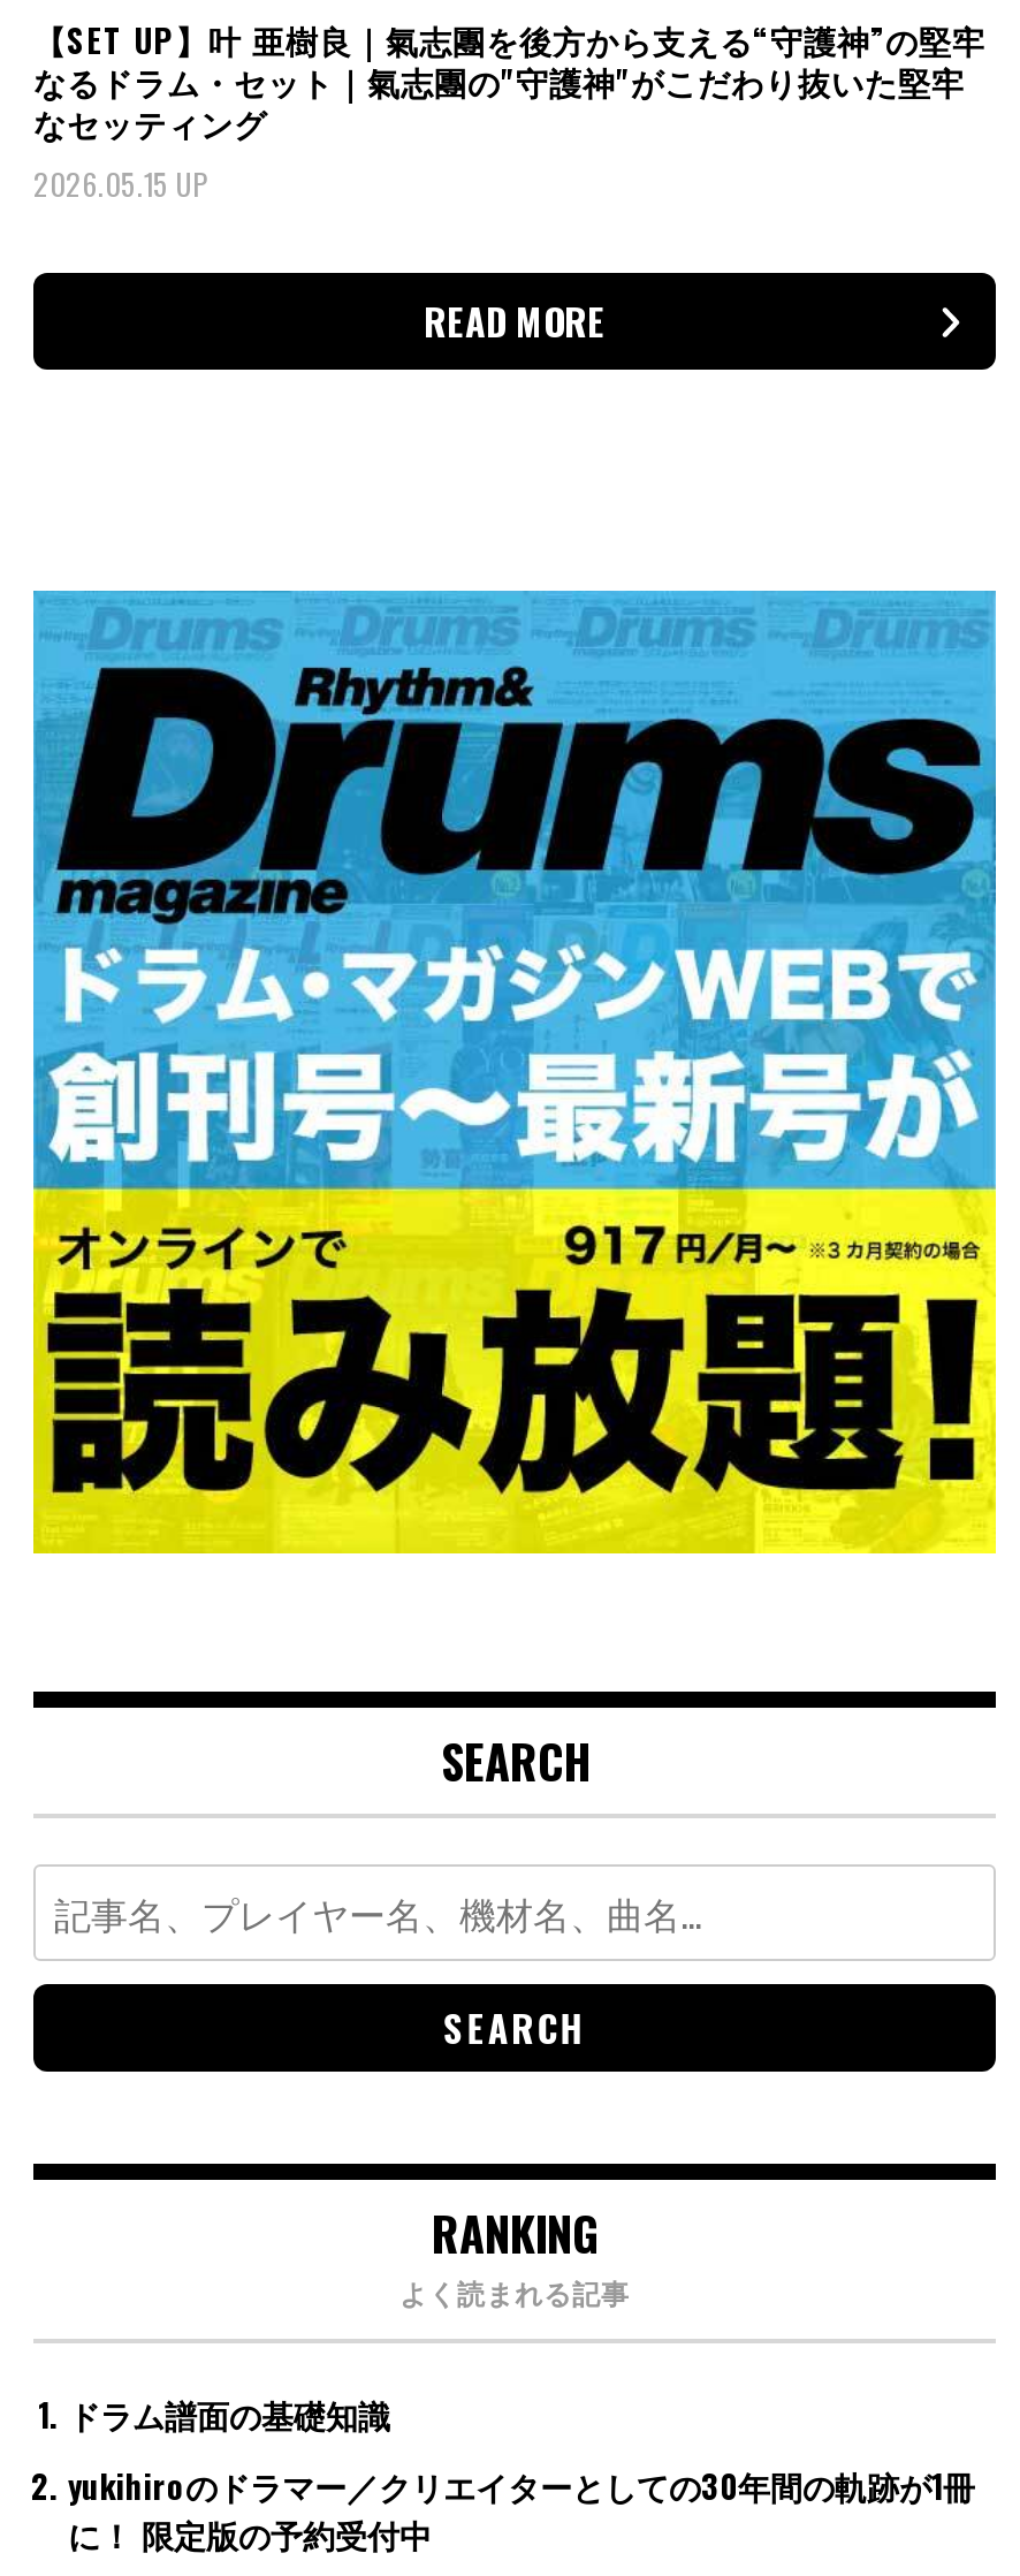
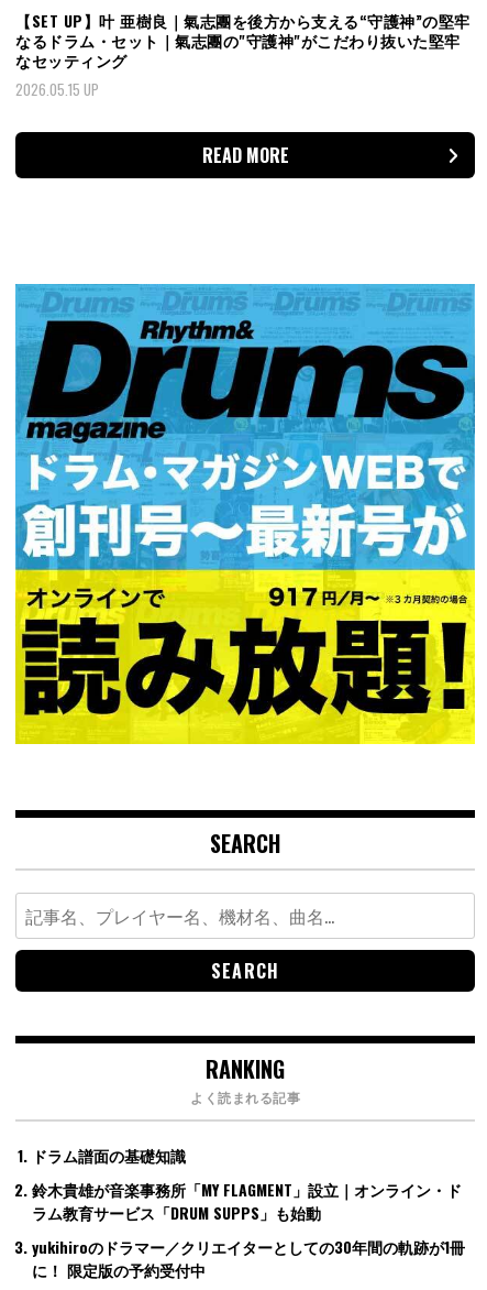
none -> [32,1178,462,1224] 鈴木貴雄が音楽事務所「MY FLAGMENT」設立｜オンライン・ド | ラム教育サービス「DRUM SUPPS」も始動

